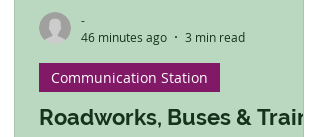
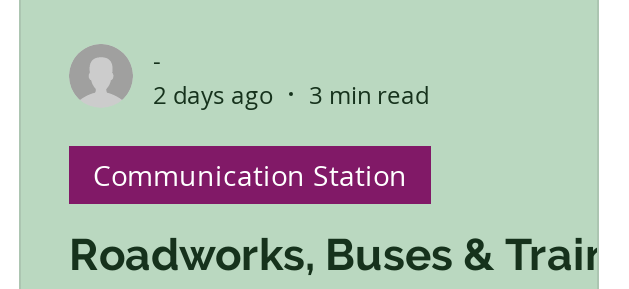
[81,29,245,45] 46 minutes ago 3 min read -> [153,78,429,110] 2 days ago 3 min read

